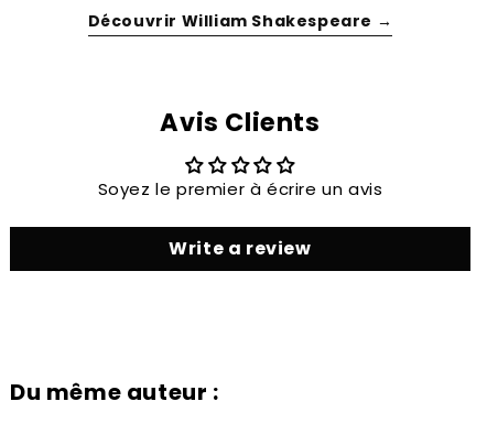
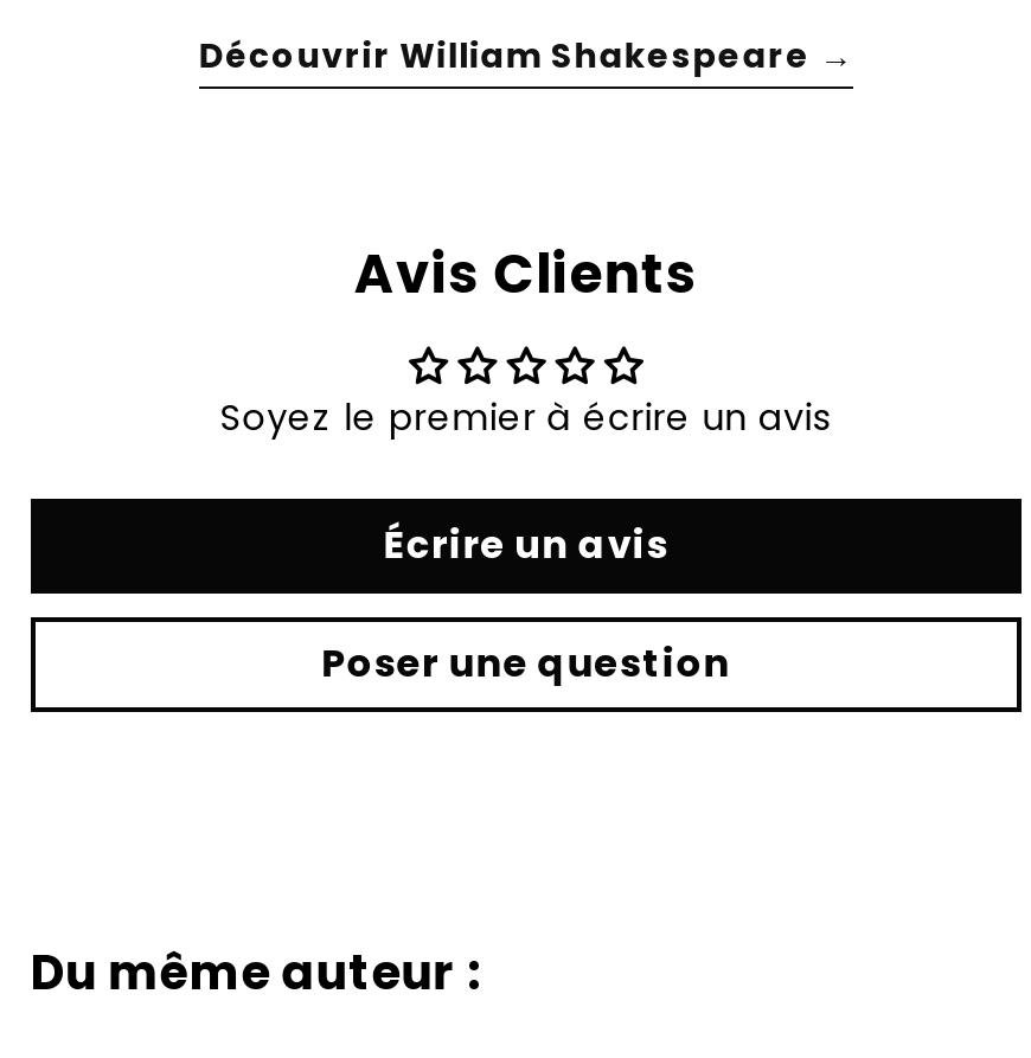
[169,236,311,261] Write a review -> [321,517,731,690] Écrire un avis | Poser une question

